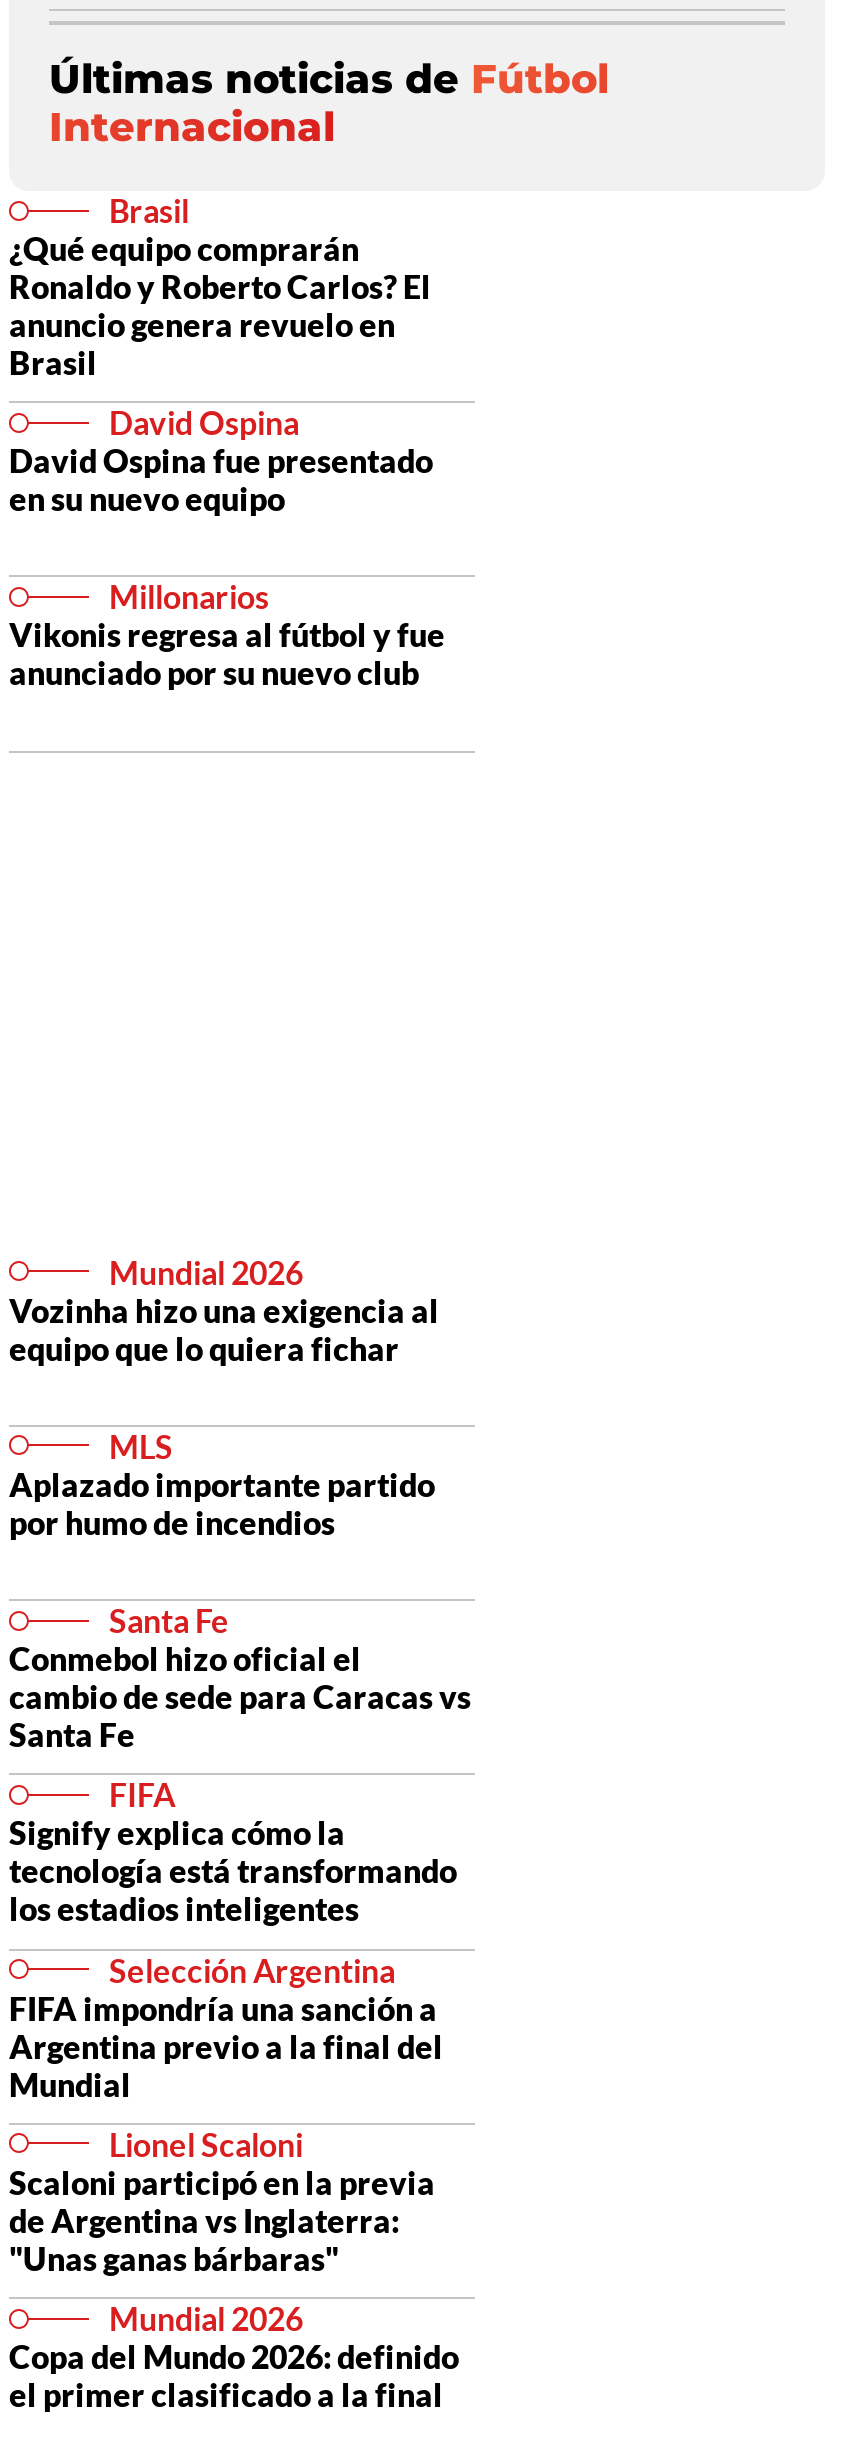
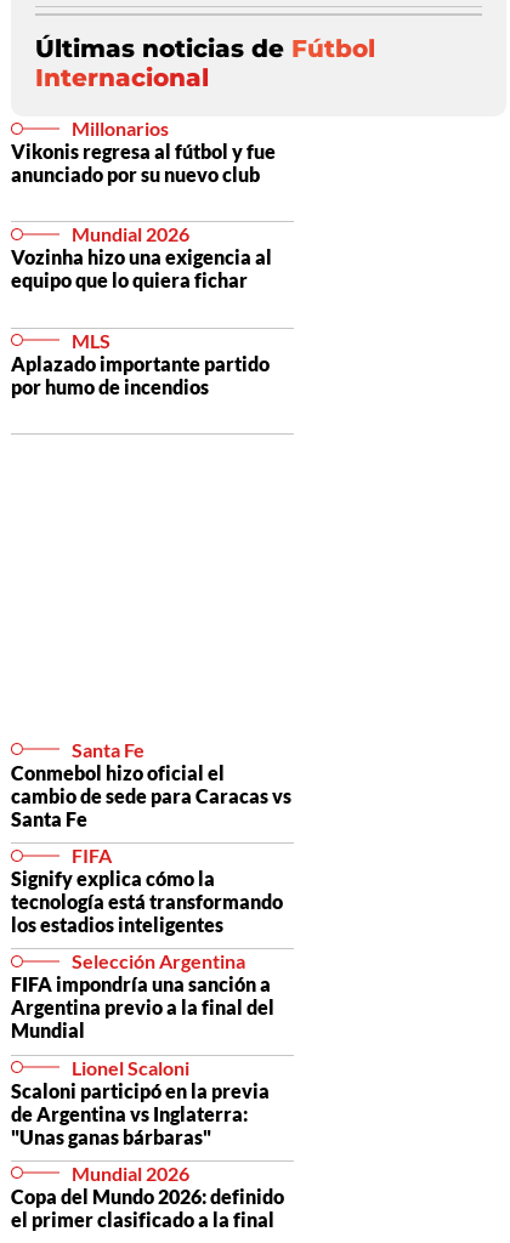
[9,191,433,517] Brasil | ¿Qué equipo comprarán | Ronaldo y Roberto Carlos? El | anuncio genera revuelo en | Brasil | David Ospina | David Ospina fue presentado | en su nuevo equipo -> none
moved [9,1252,439,1541] -> [11,223,272,398]: Mundial 2026 | Vozinha hizo una exigencia al | equipo que lo quiera fichar | MLS | Aplazado importante partido | por humo de incendios

